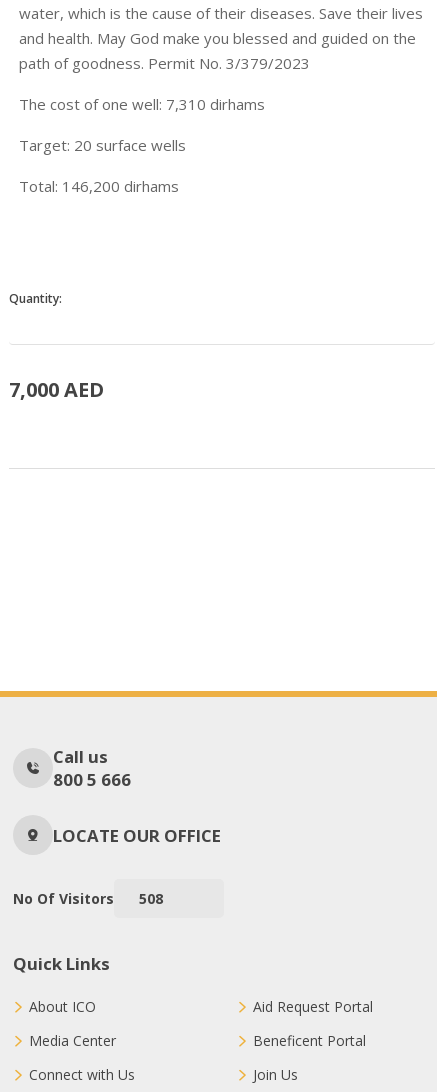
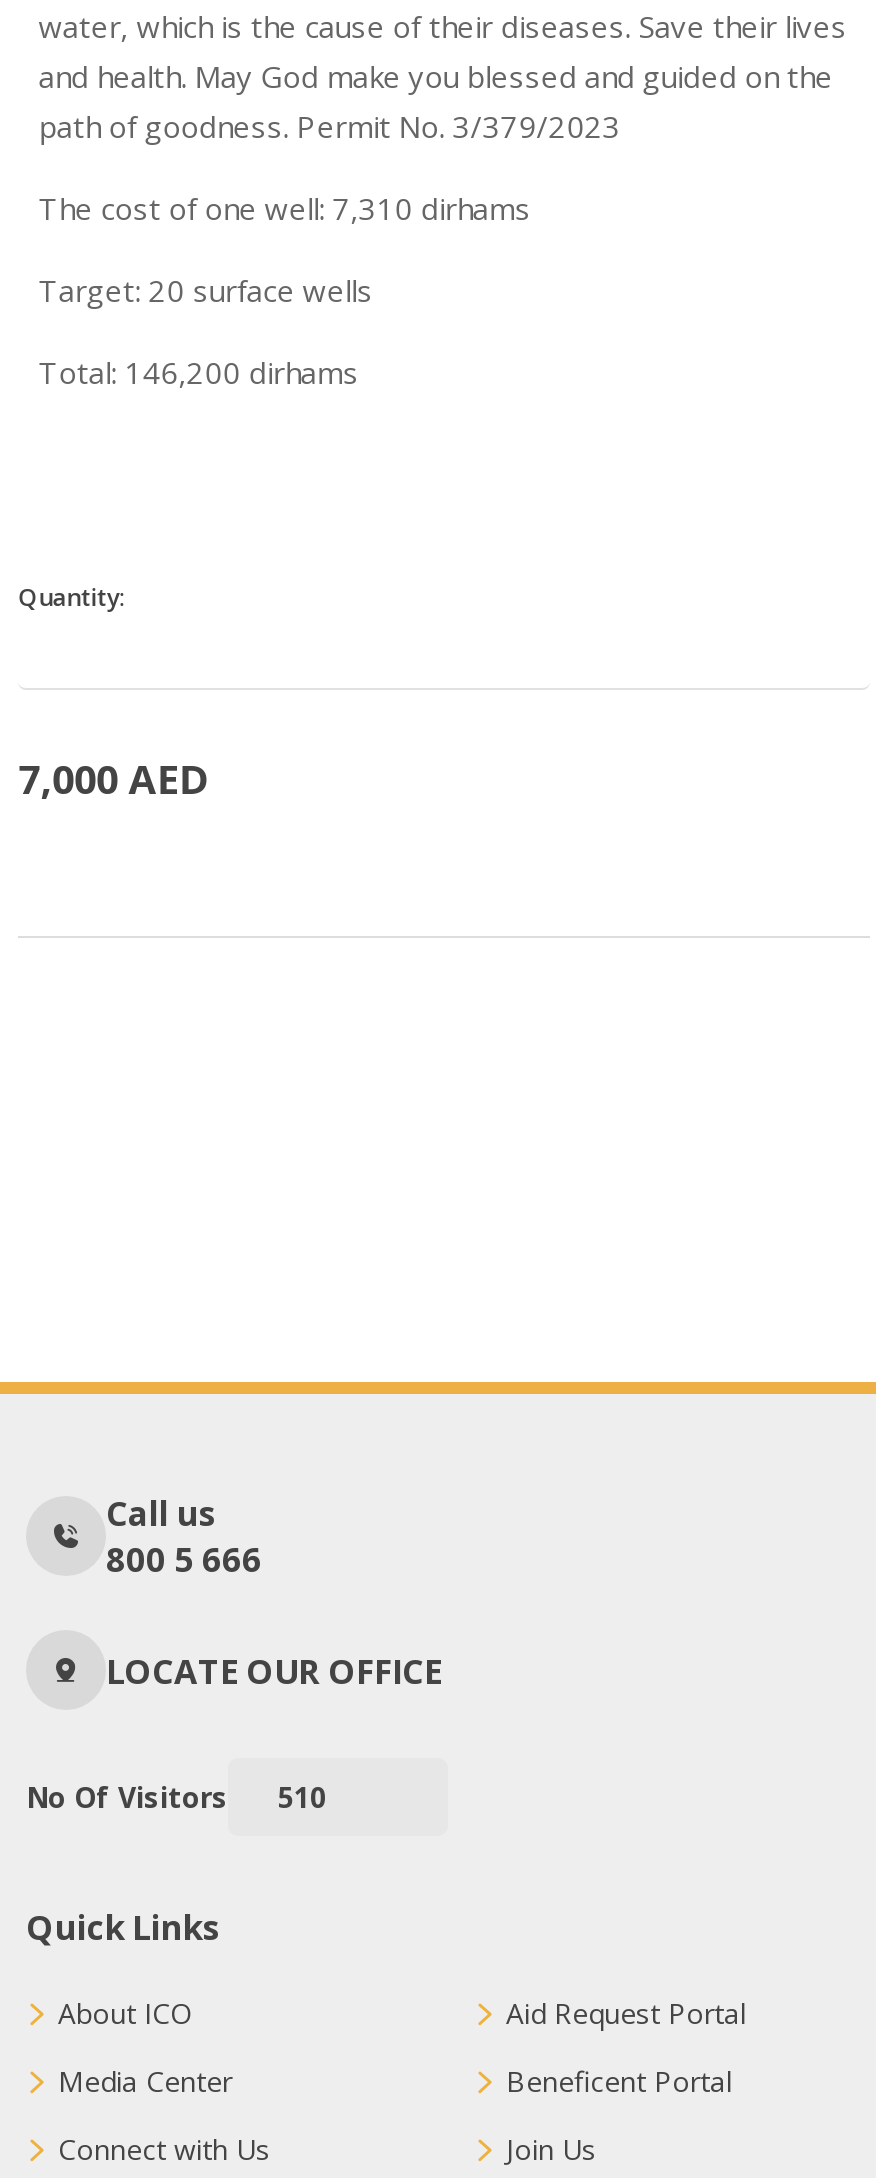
[13,889,163,908] No Of Visitors 508 -> [26,1778,326,1816] No Of Visitors 510

